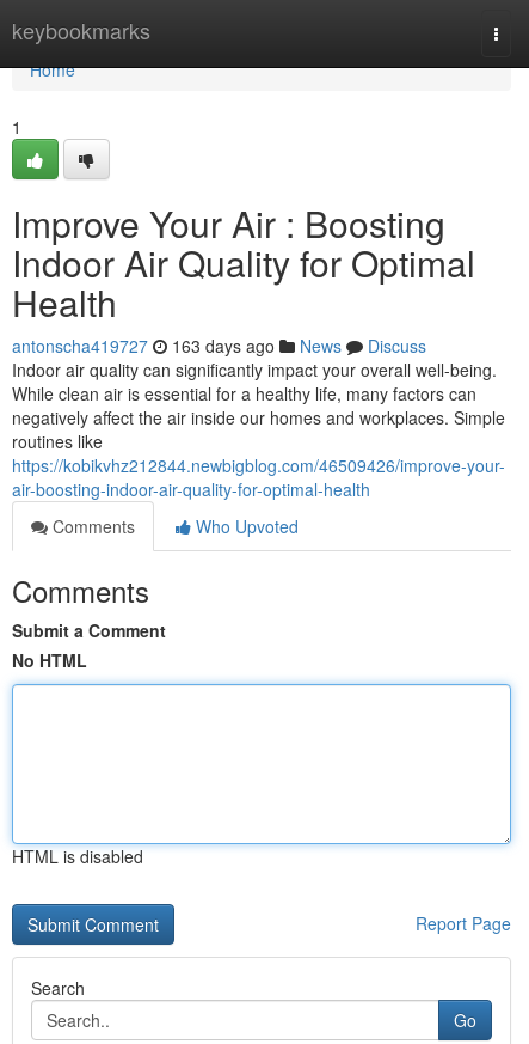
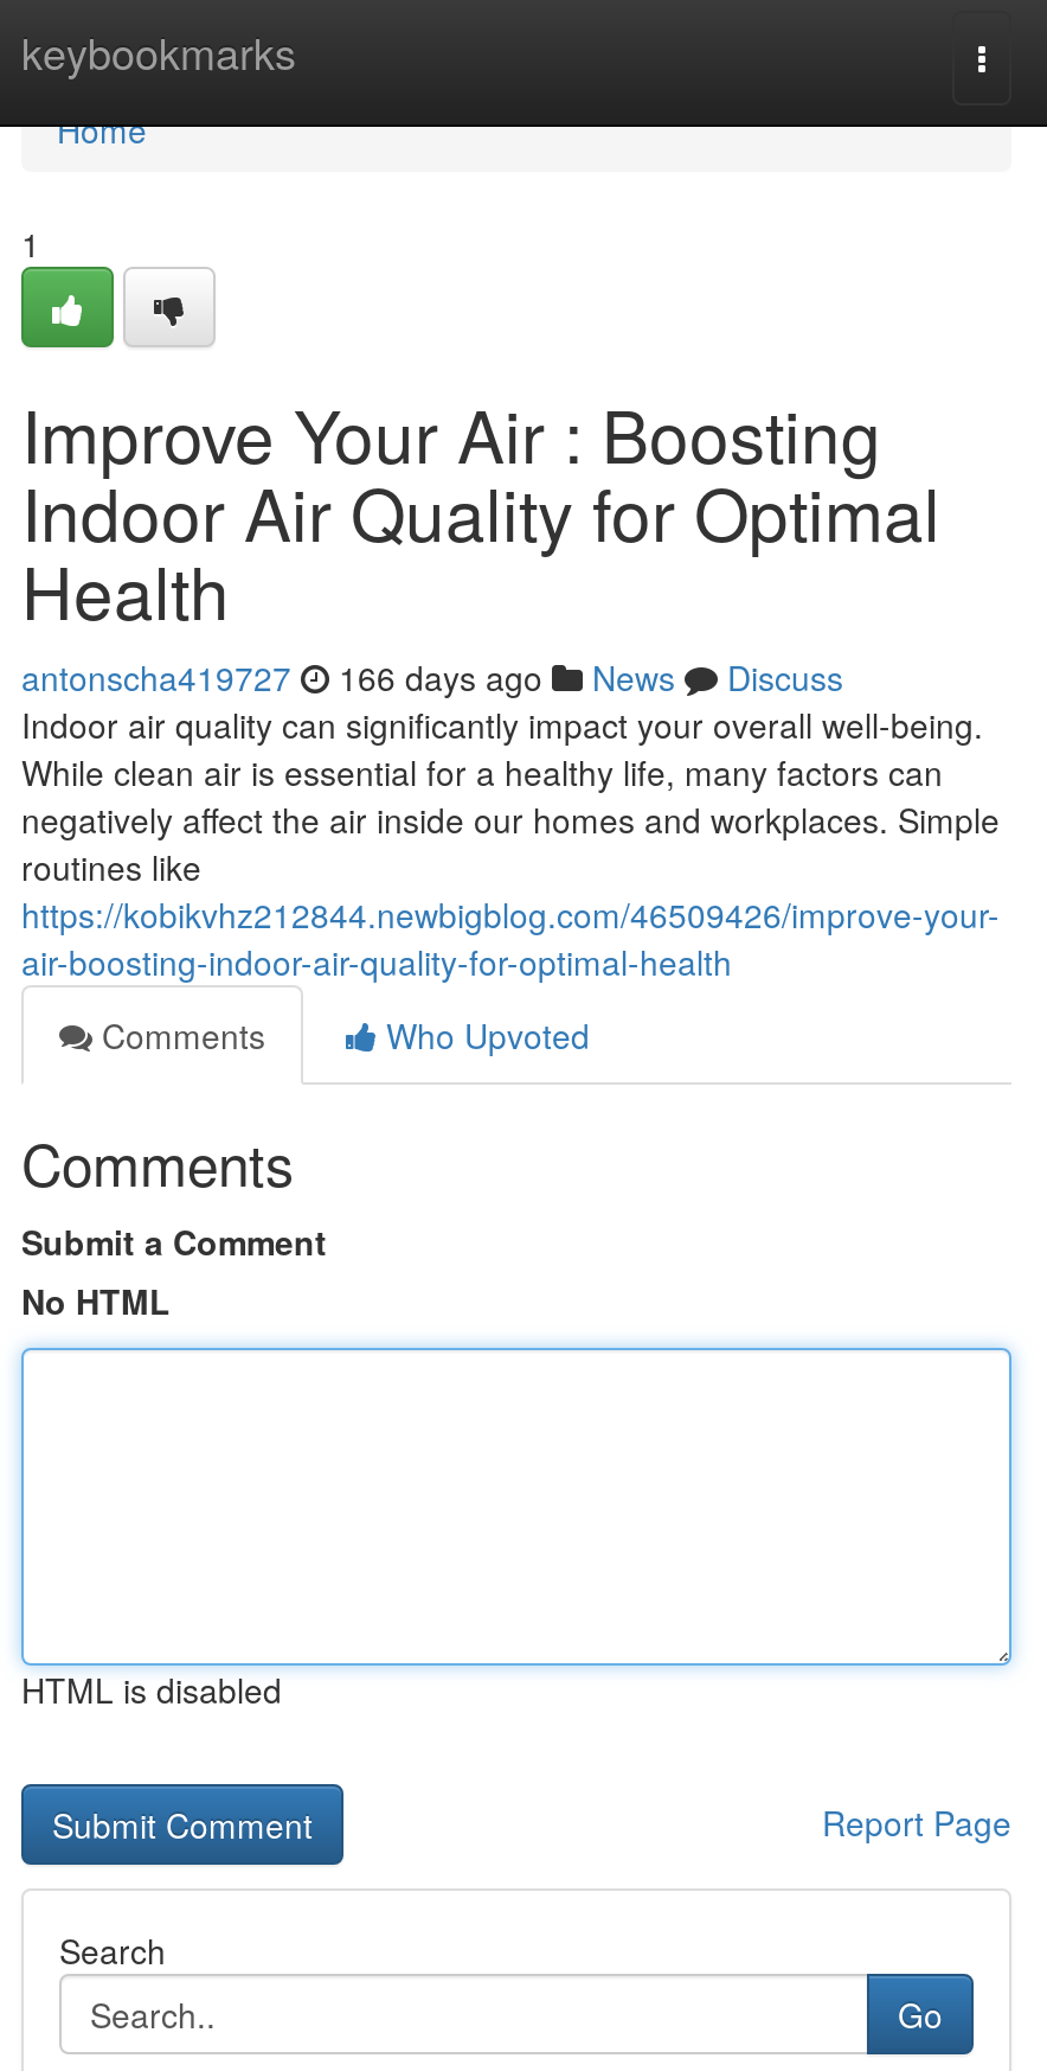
[12,334,426,358] antonscha419727 163 days ago News Discuss -> [21,653,843,701] antonscha419727 166 days ago News Discuss

